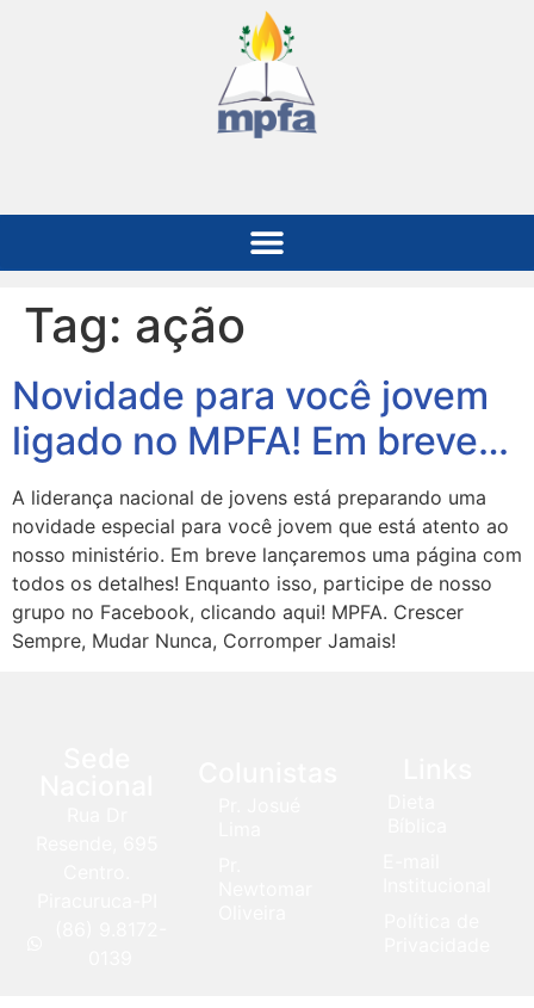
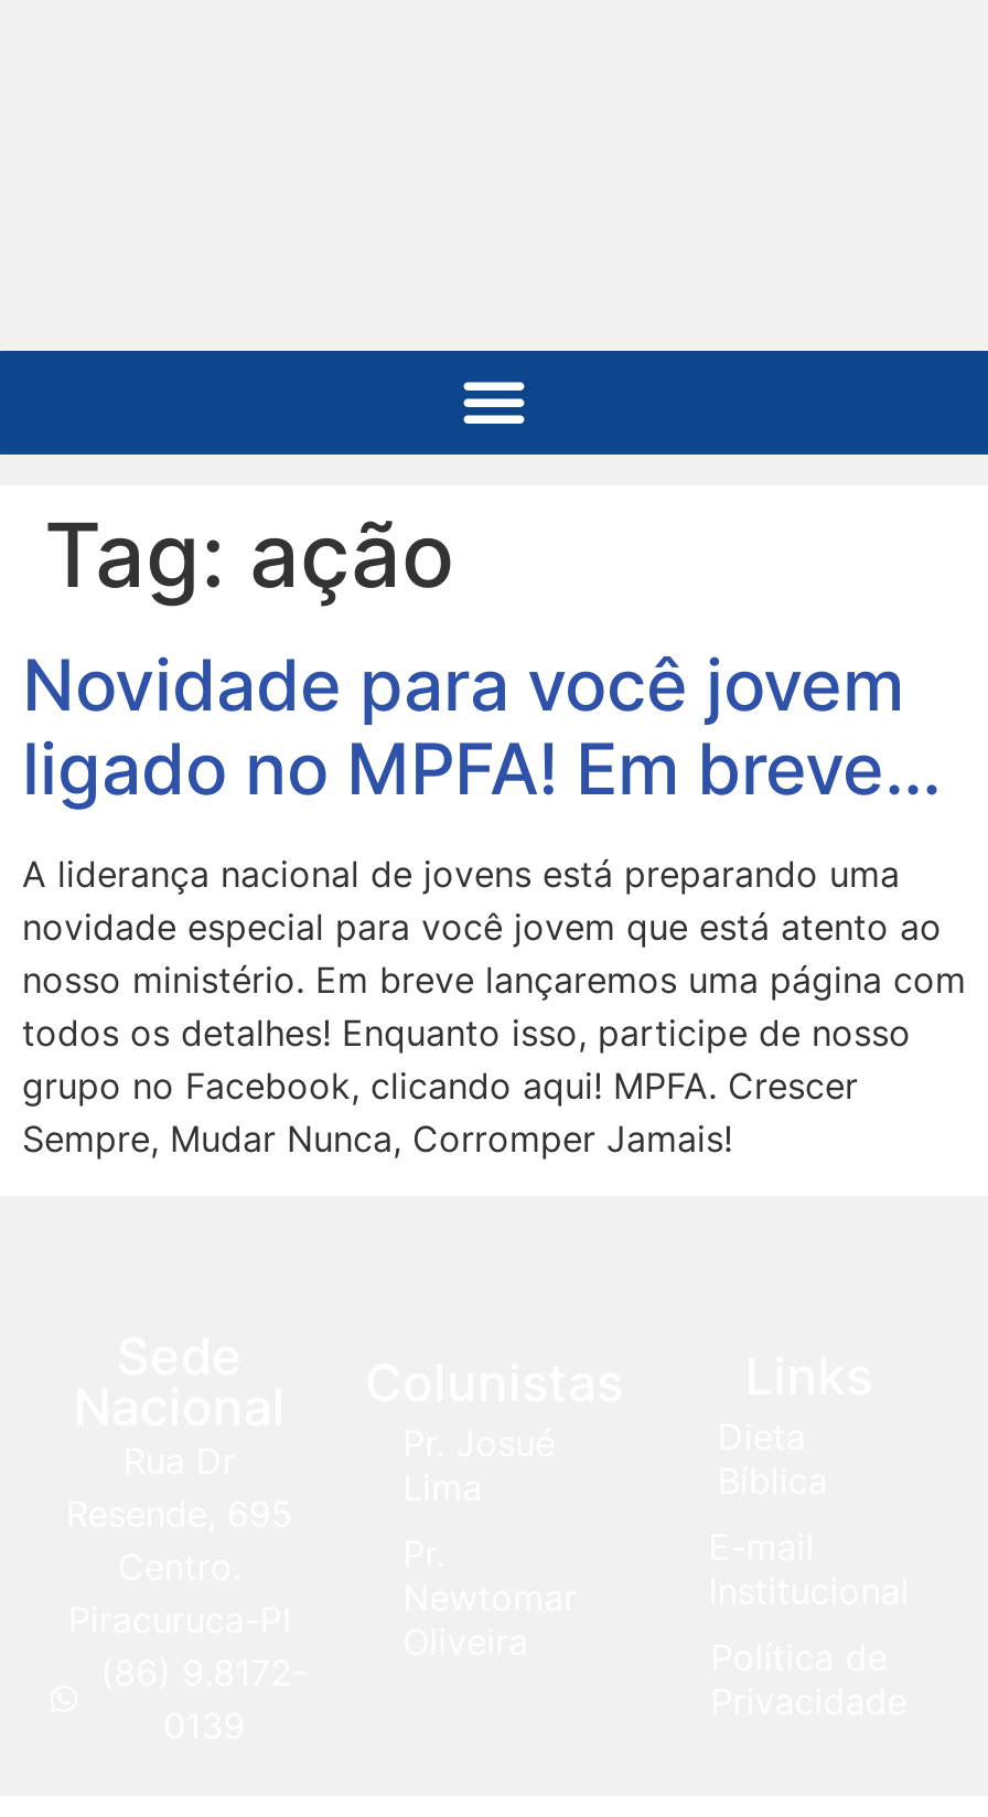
[217,11,317,140] [image] -> none

